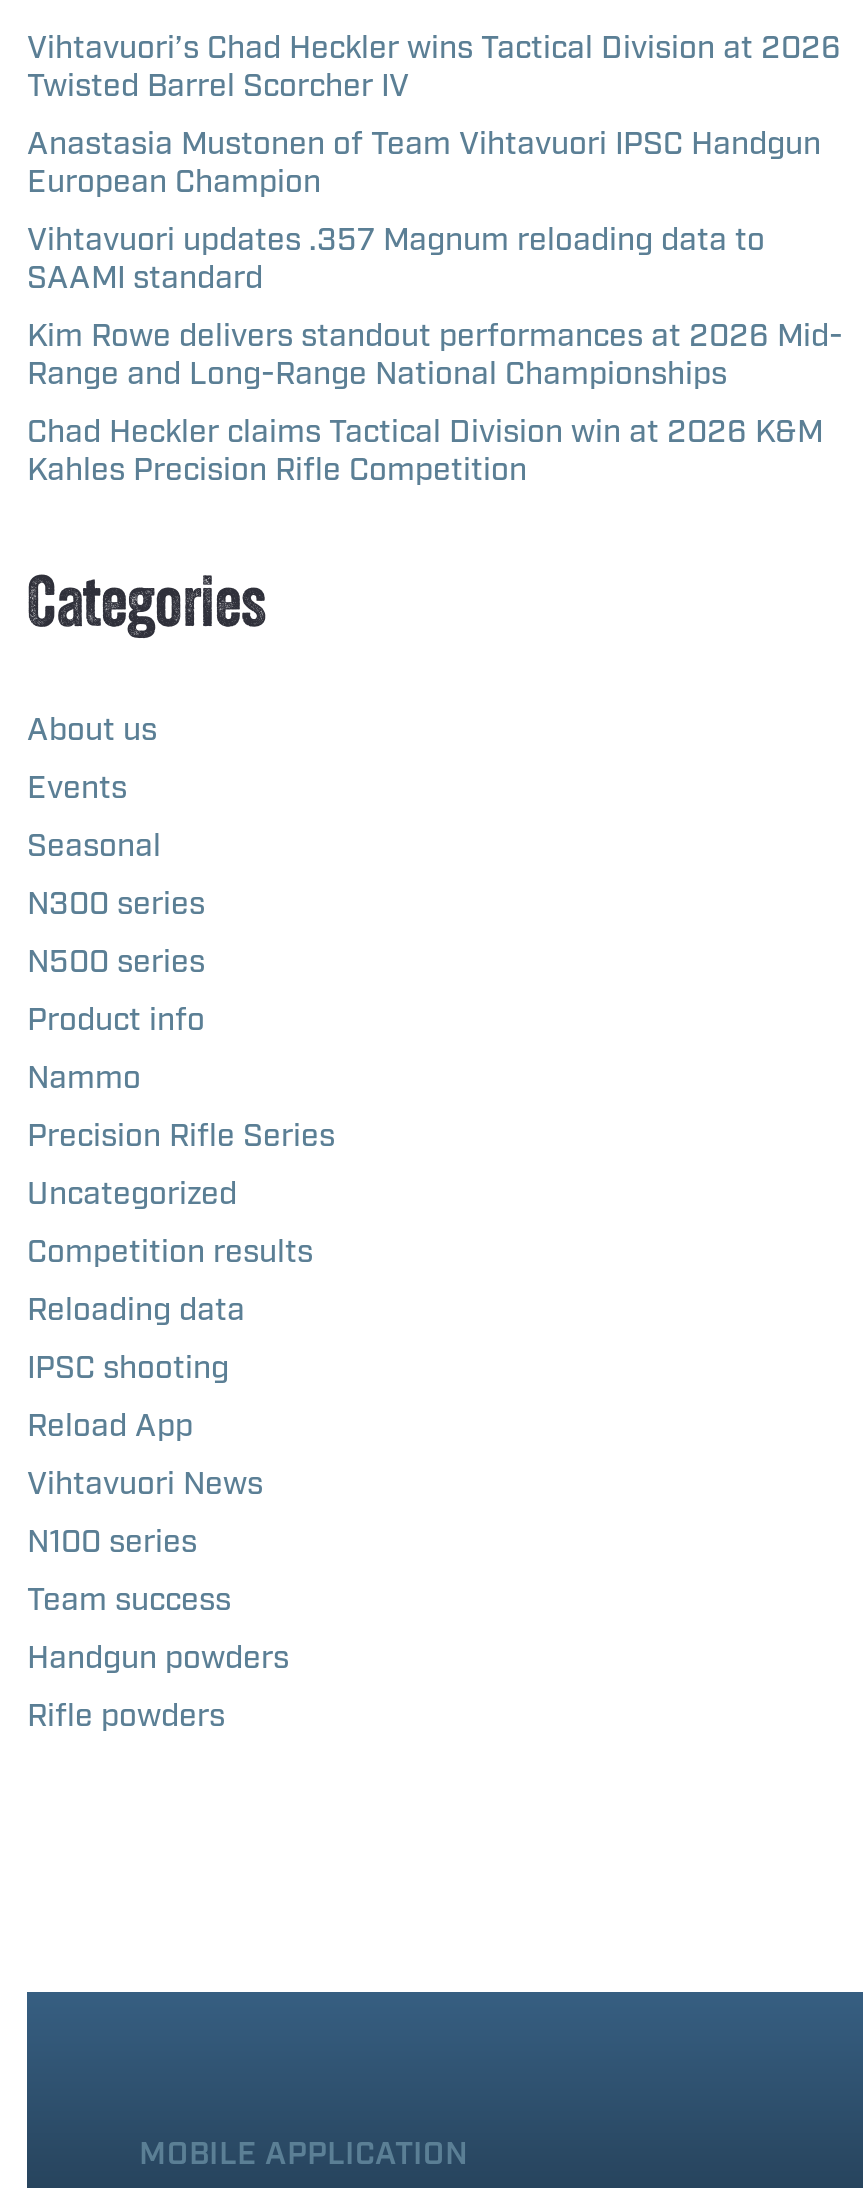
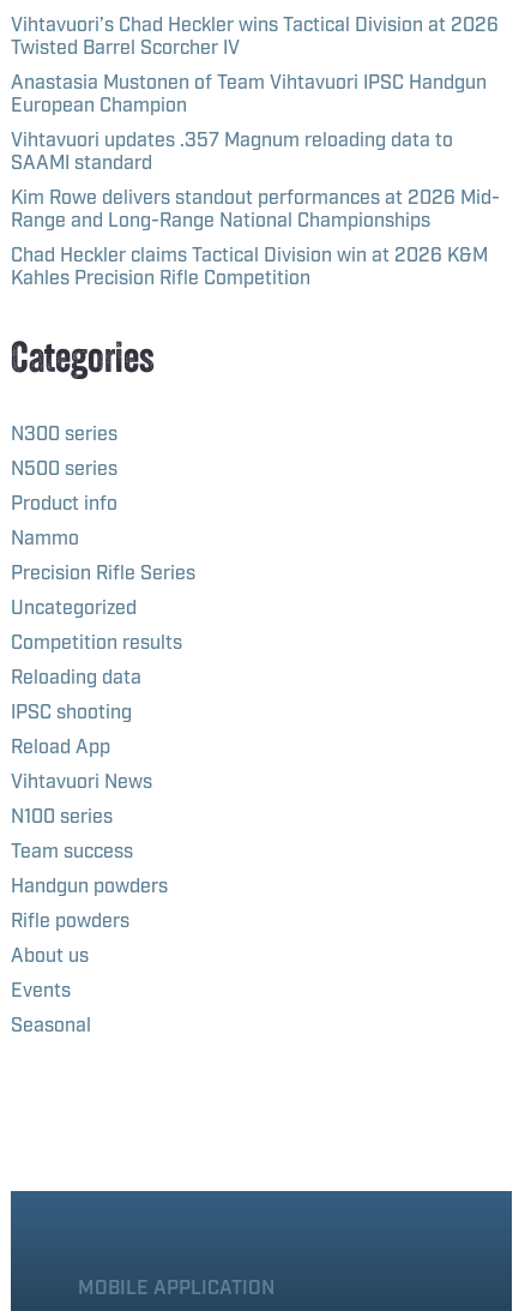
moved [27,710,161,866] -> [11,944,91,1038]: About us | Events | Seasonal
moved [27,884,335,1736] -> [11,422,195,933]: N300 series | N500 series | Product info | ... | Handgun powders | Rifle powders

